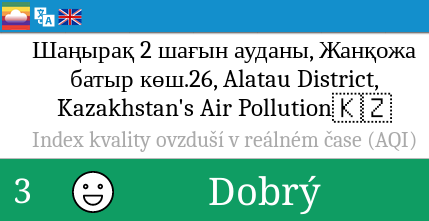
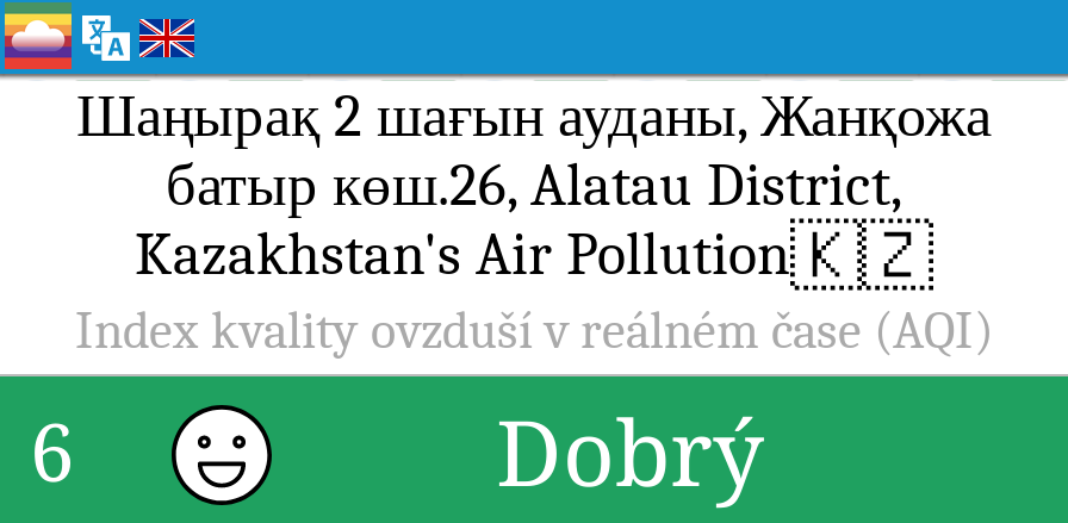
[12,167,31,213] 3 -> [30,396,75,506] 6

